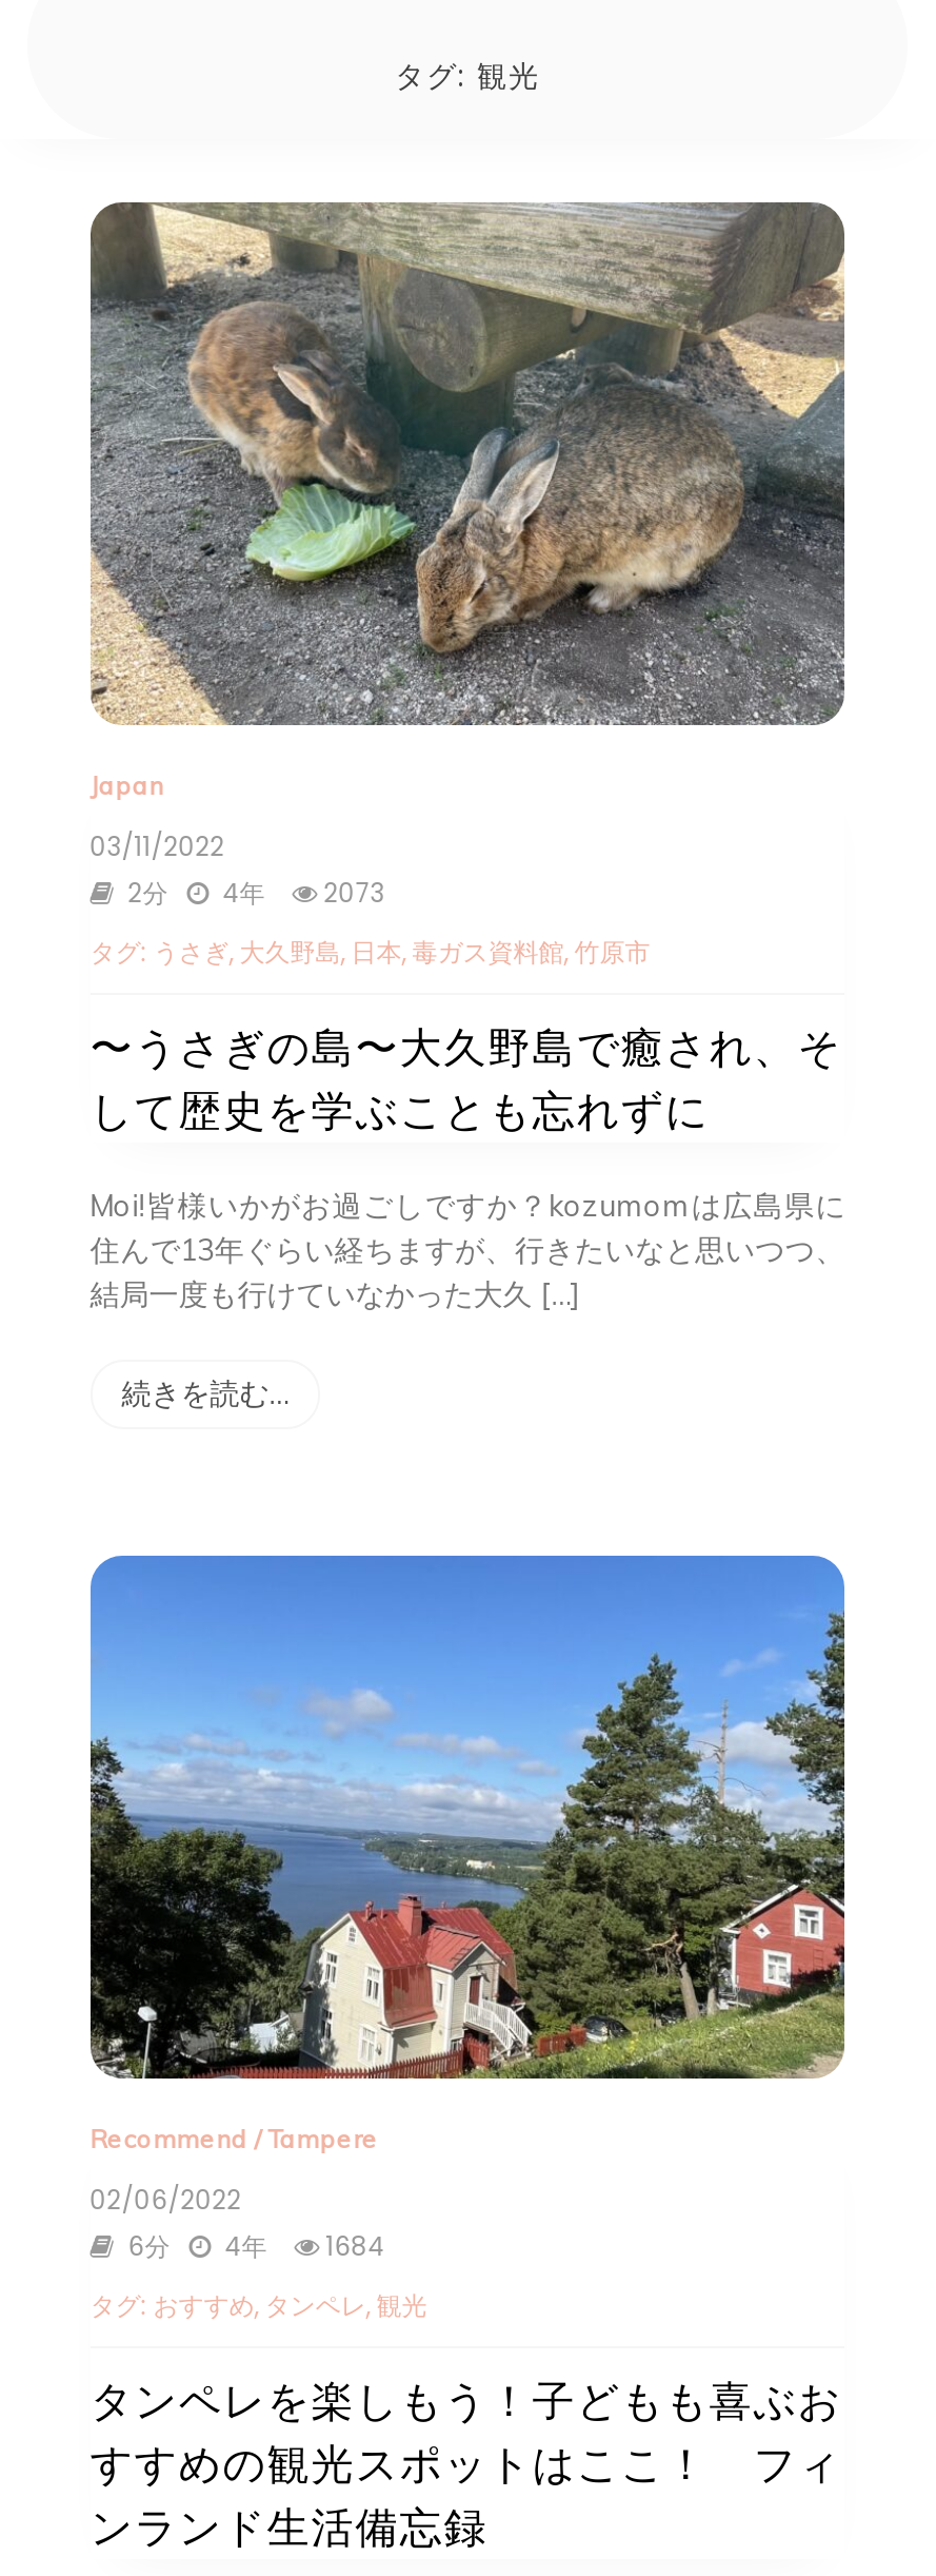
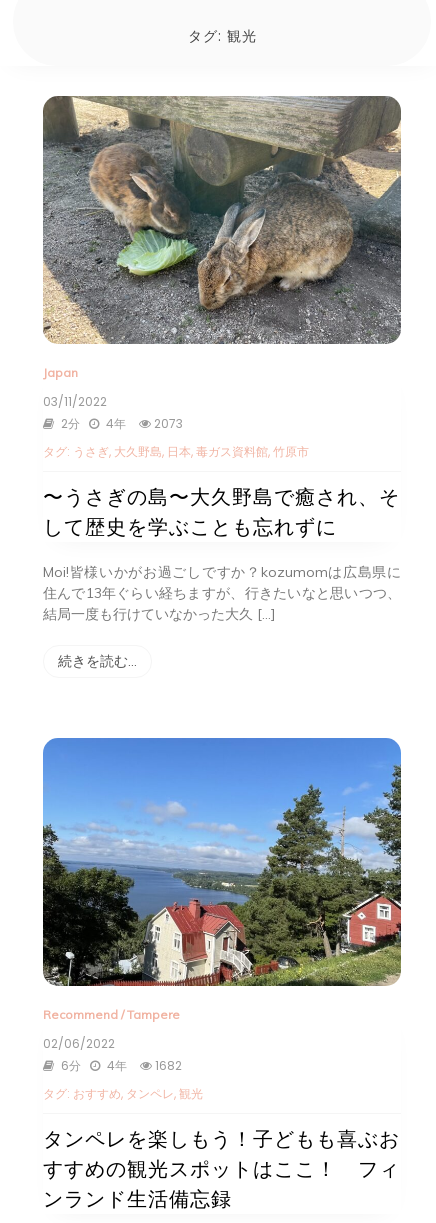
[122,2229,385,2265] 6分 4年 1684 -> [58,1057,182,1074] 6分 4年 1682

